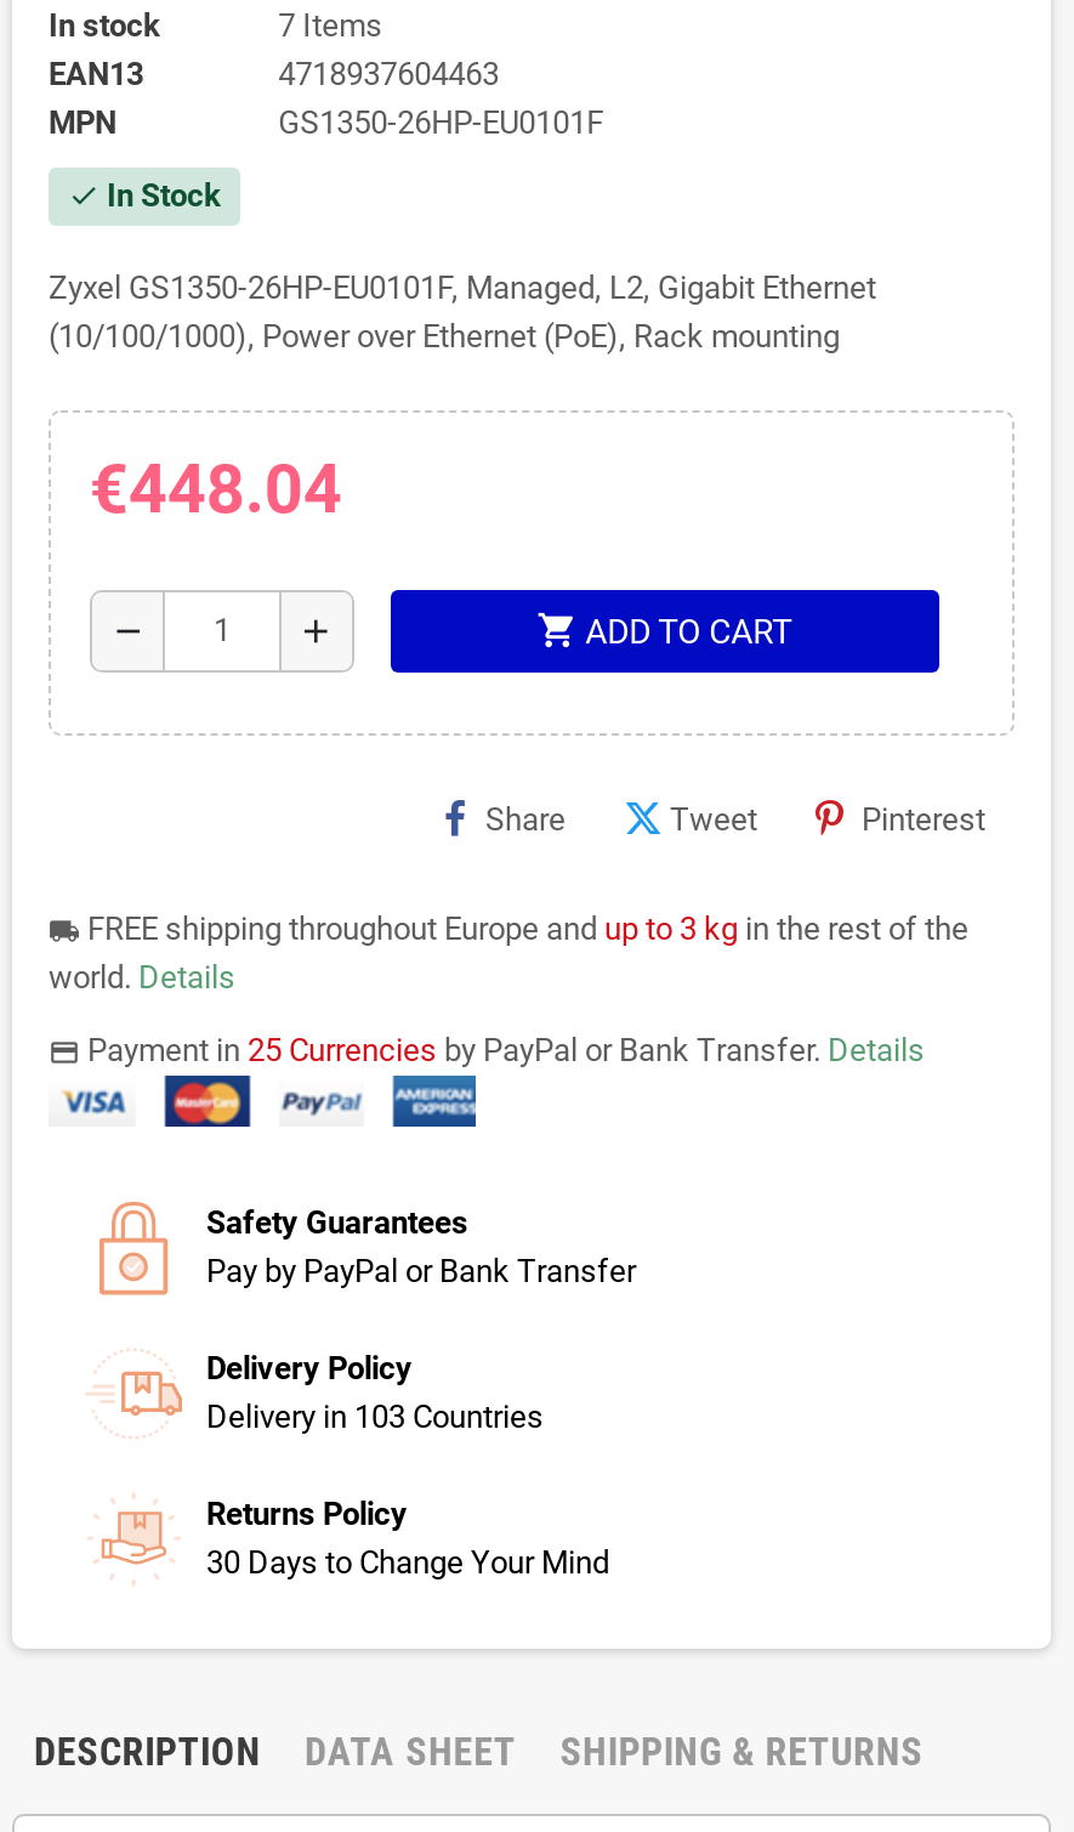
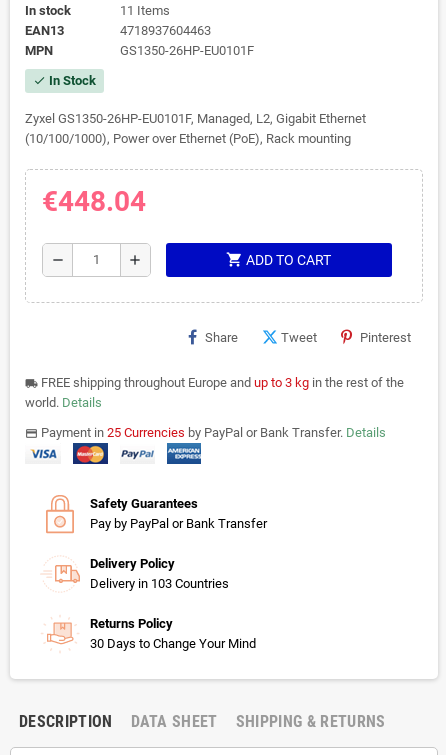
[278,8,383,44] 7 Items -> [120,3,170,18] 11 Items

